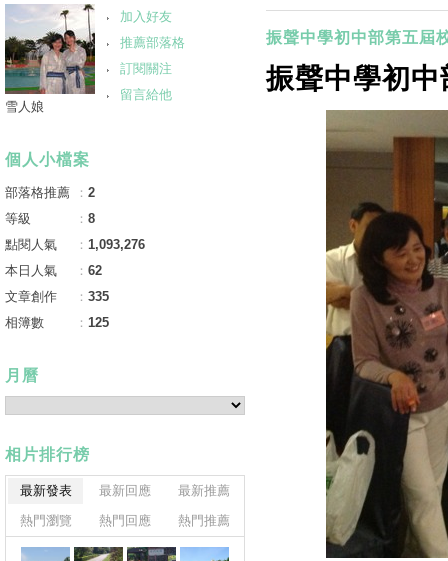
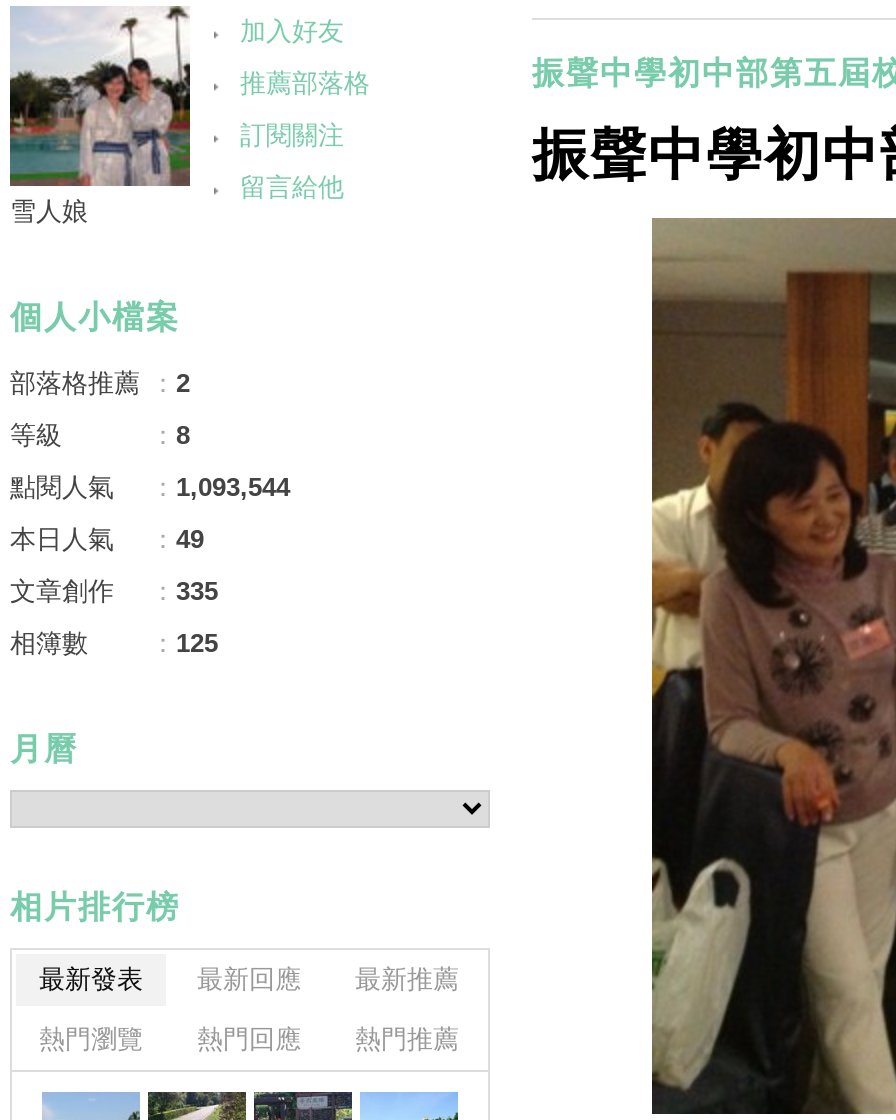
[5,237,145,252] 點閱人氣 ：1,093,276 -> [10,472,290,502] 點閱人氣 ：1,093,544
[5,263,102,278] 本日人氣 ：62 -> [10,524,204,554] 本日人氣 ：49

